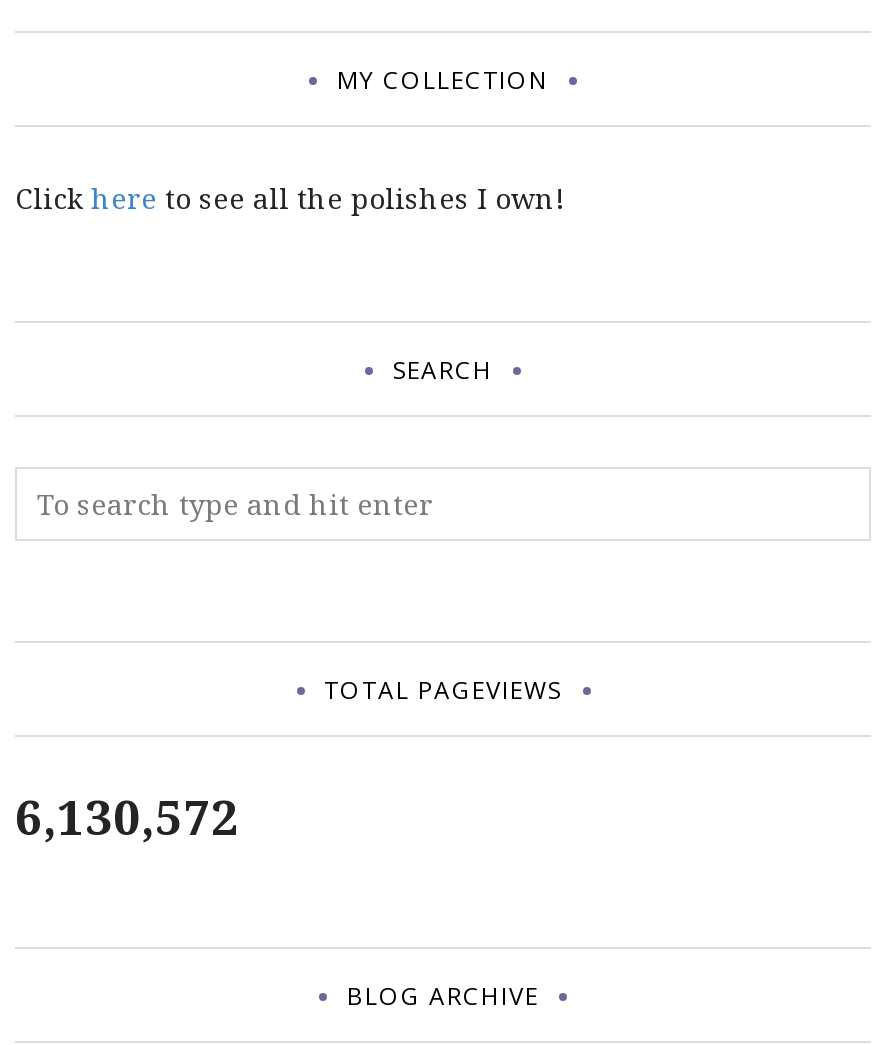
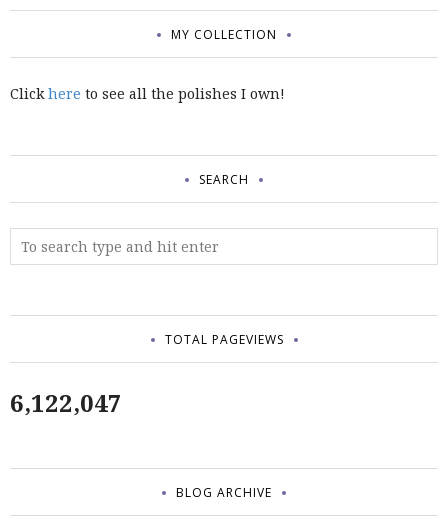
[15,783,239,849] 6,130,572 -> [10,386,122,419] 6,122,047

